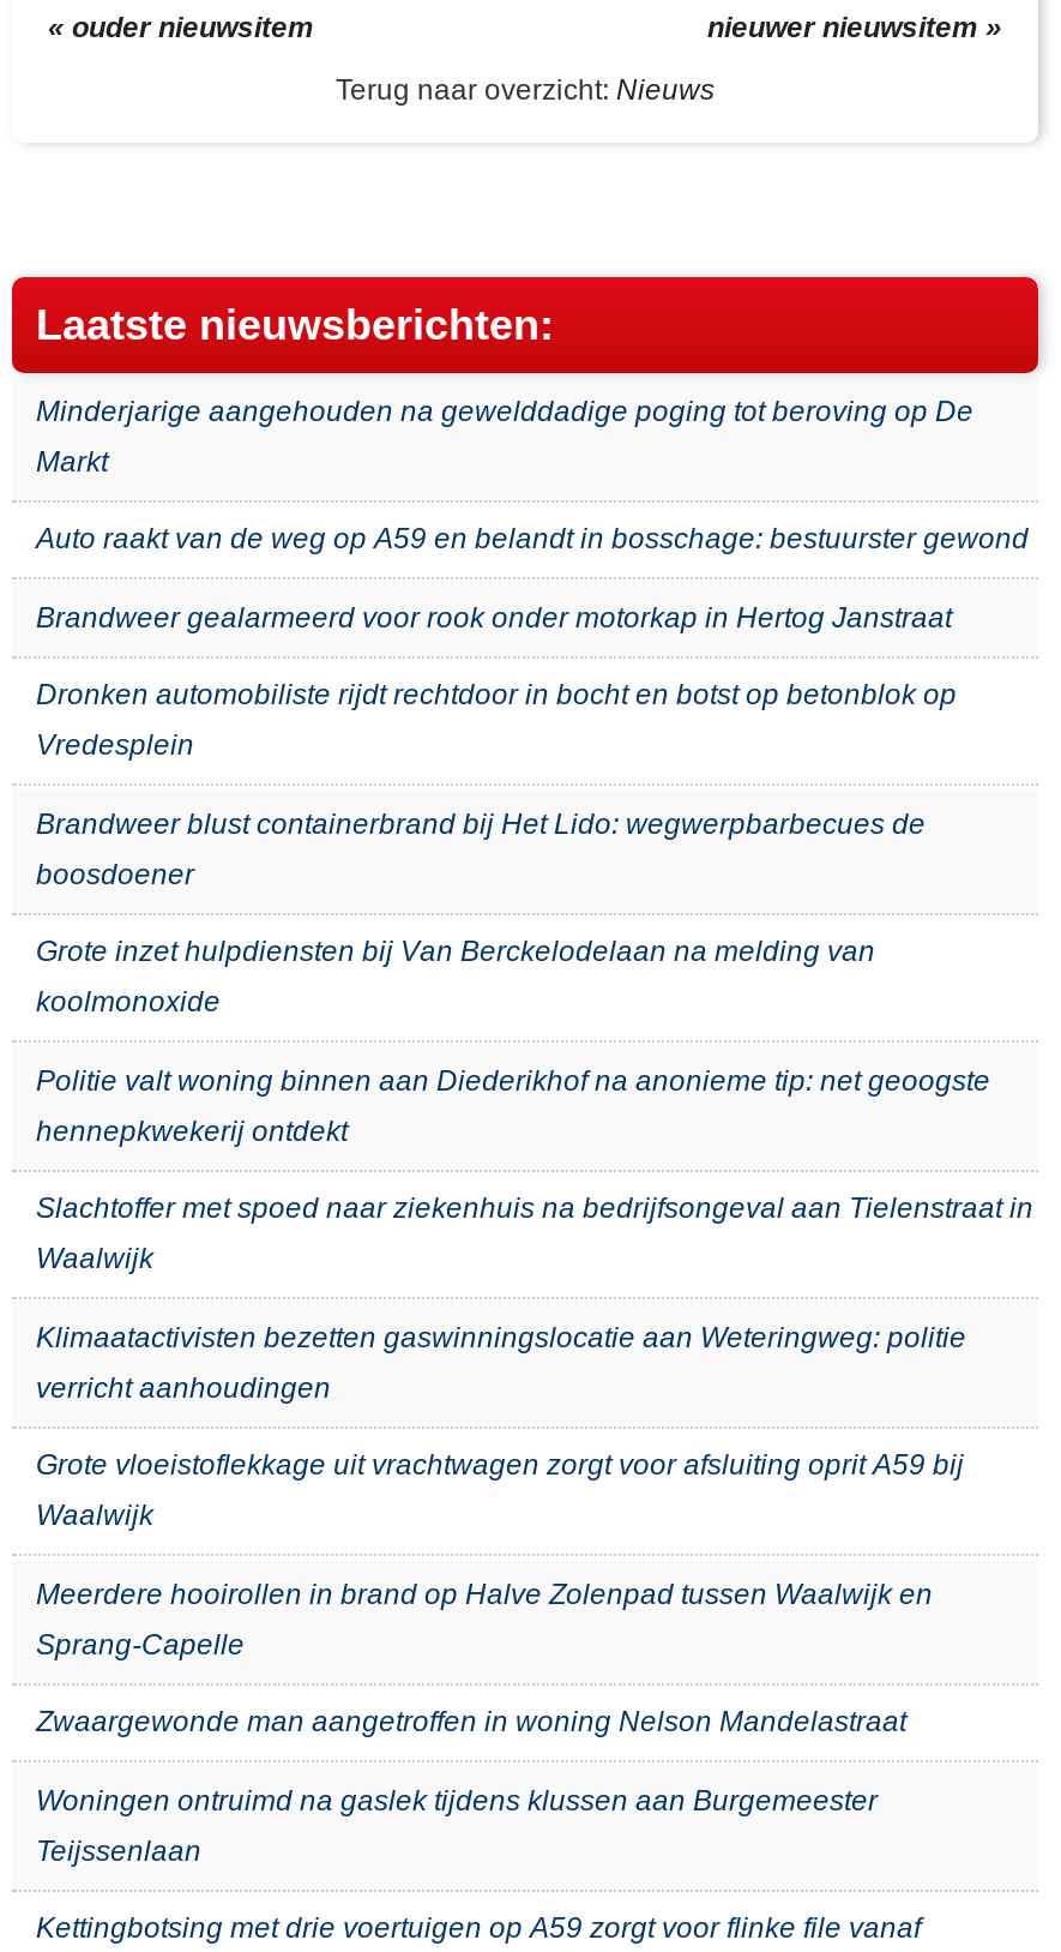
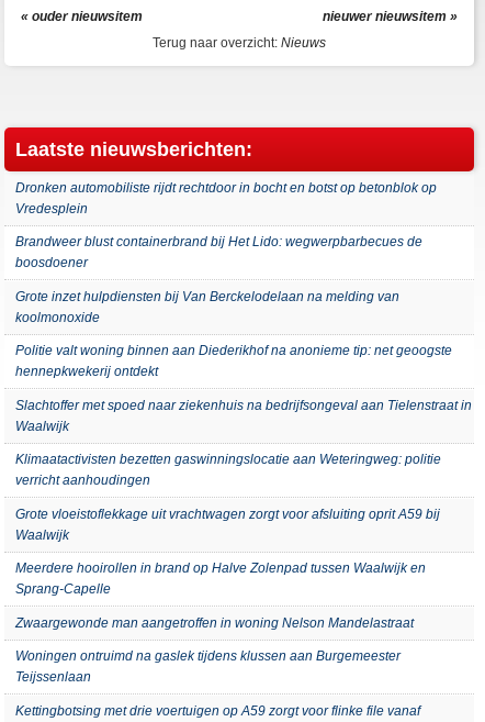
[36,395,1029,635] Minderjarige aangehouden na gewelddadige poging tot beroving op De | Markt | Auto raakt van de weg op A59 en belandt in bosschage: bestuurster gewond | Brandweer gealarmeerd voor rook onder motorkap in Hertog Janstraat -> none

